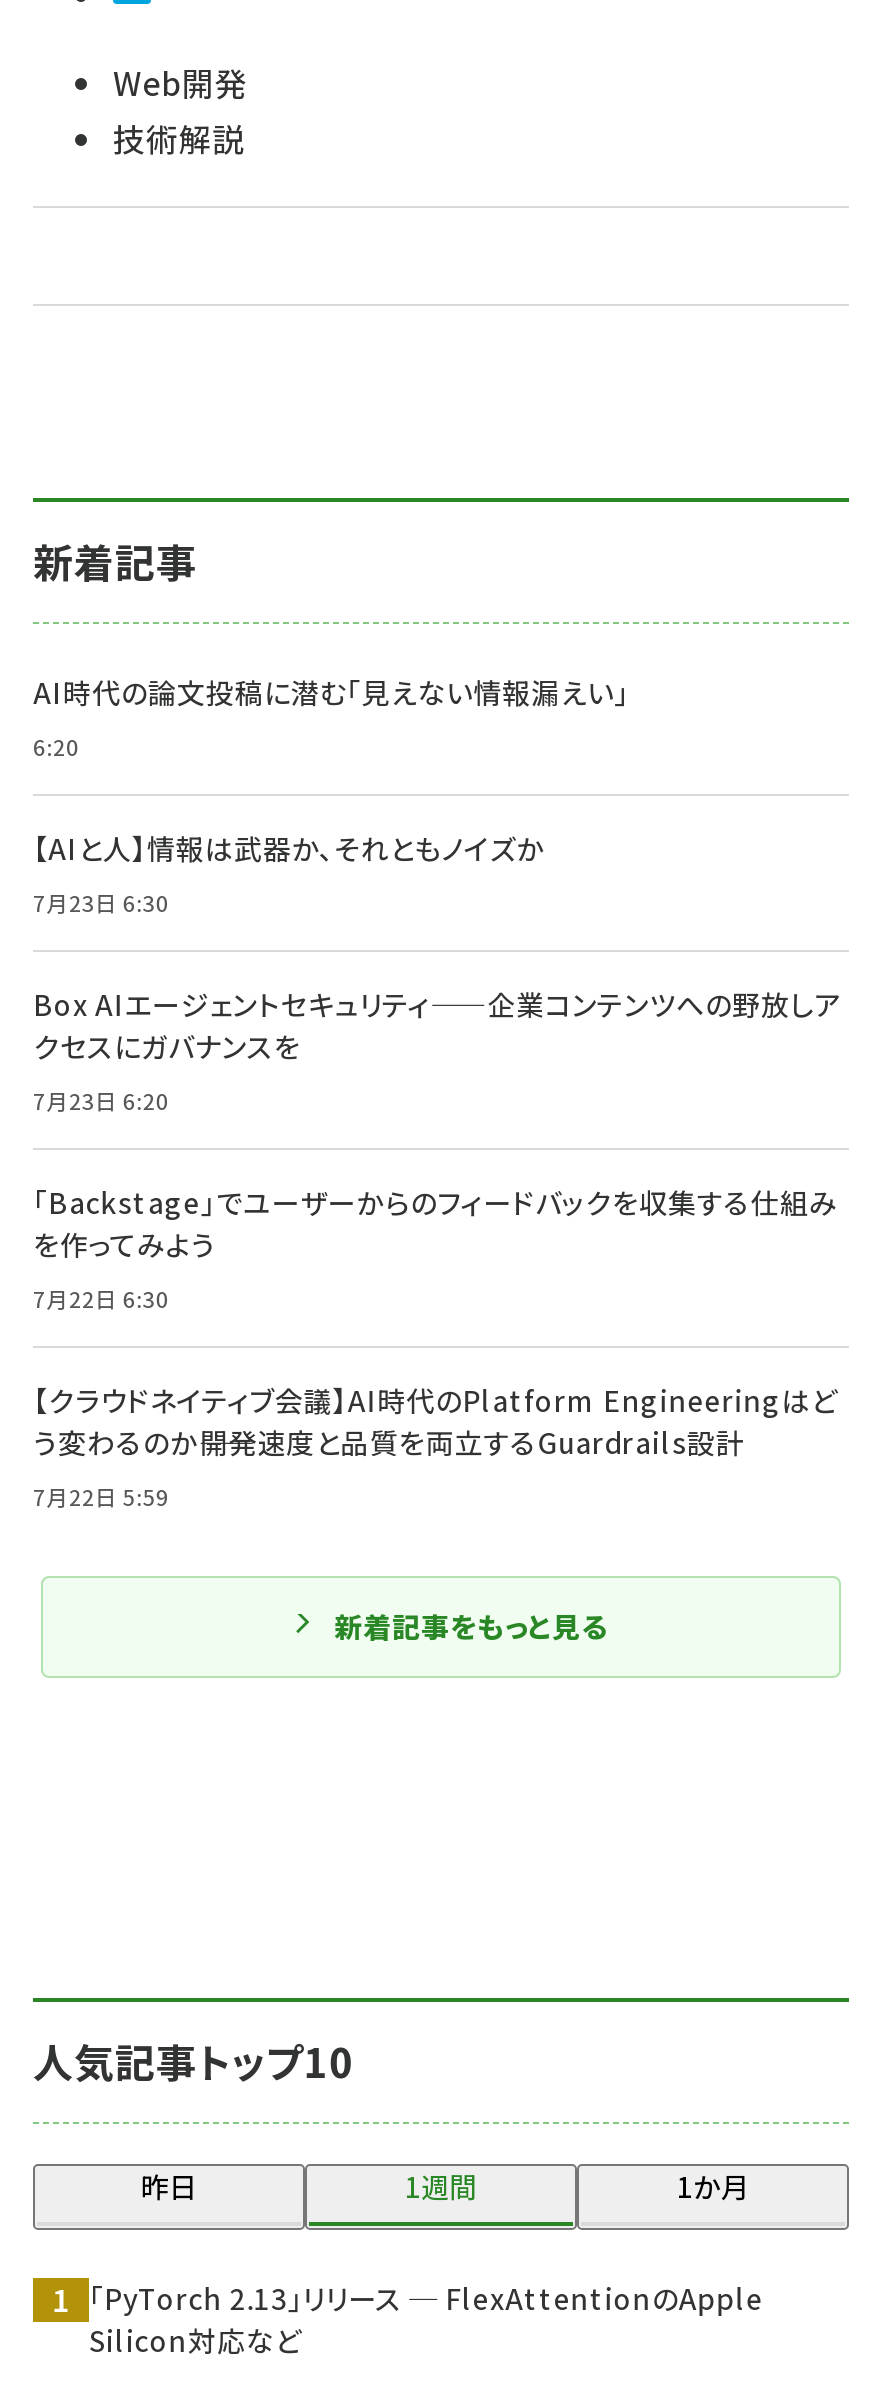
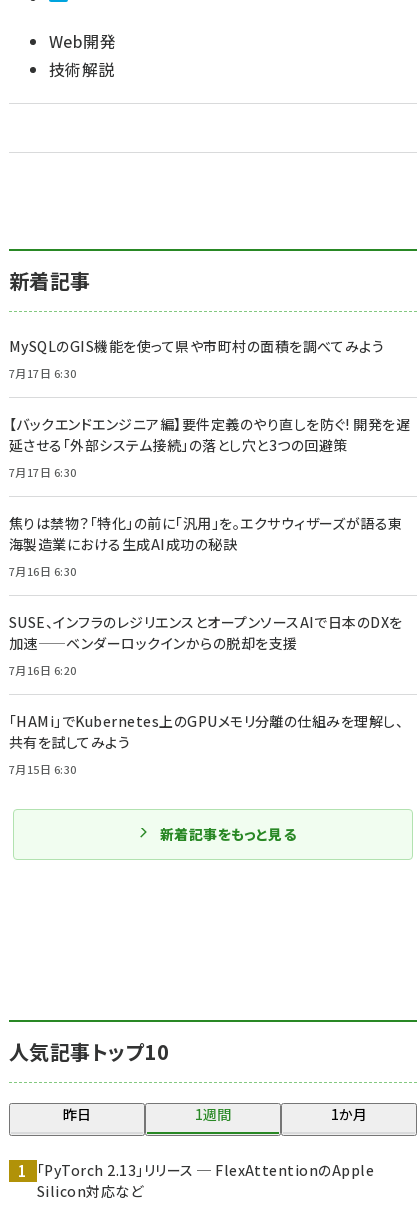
[33,672,629,762] AI時代の論文投稿に潜む「見えない情報漏えい」 | 6:20 -> [9,336,384,381] MySQLのGIS機能を使って県や市町村の面積を調べてみよう | 7月17日 6:30
[33,828,545,918] 【AIと人】情報は武器か、それともノイズか | 7月23日 6:30 -> [9,414,410,480] 【バックエンドエンジニア編】要件定義のやり直しを防ぐ! 開発を遅 | 延させる「外部システム接続」の落とし穴と3つの回避策 | 7月17日 6:30
[33,984,842,1116] Box AIエージェントセキュリティ——企業コンテンツへの野放しア | クセスにガバナンスを | 7月23日 6:20 -> [9,513,403,579] 焦りは禁物？「特化」の前に「汎用」を。エクサウィザーズが語る東 | 海製造業における生成AI成功の秘訣 | 7月16日 6:30
[33,1182,838,1314] 「Backstage」でユーザーからのフィードバックを収集する仕組み | を作ってみよう | 7月22日 6:30 -> [9,612,403,678] SUSE、インフラのレジリエンスとオープンソースAIで日本のDXを | 加速——ベンダーロックインからの脱却を支援 | 7月16日 6:20
[33,1380,837,1512] 【クラウドネイティブ会議】AI時代のPlatform Engineeringはど | う変わるのか――開発速度と品質を両立するGuardrails設計 | 7月22日 5:59 -> [9,711,403,777] 「HAMi」でKubernetes上のGPUメモリ分離の仕組みを理解し、 | 共有を試してみよう | 7月15日 6:30

